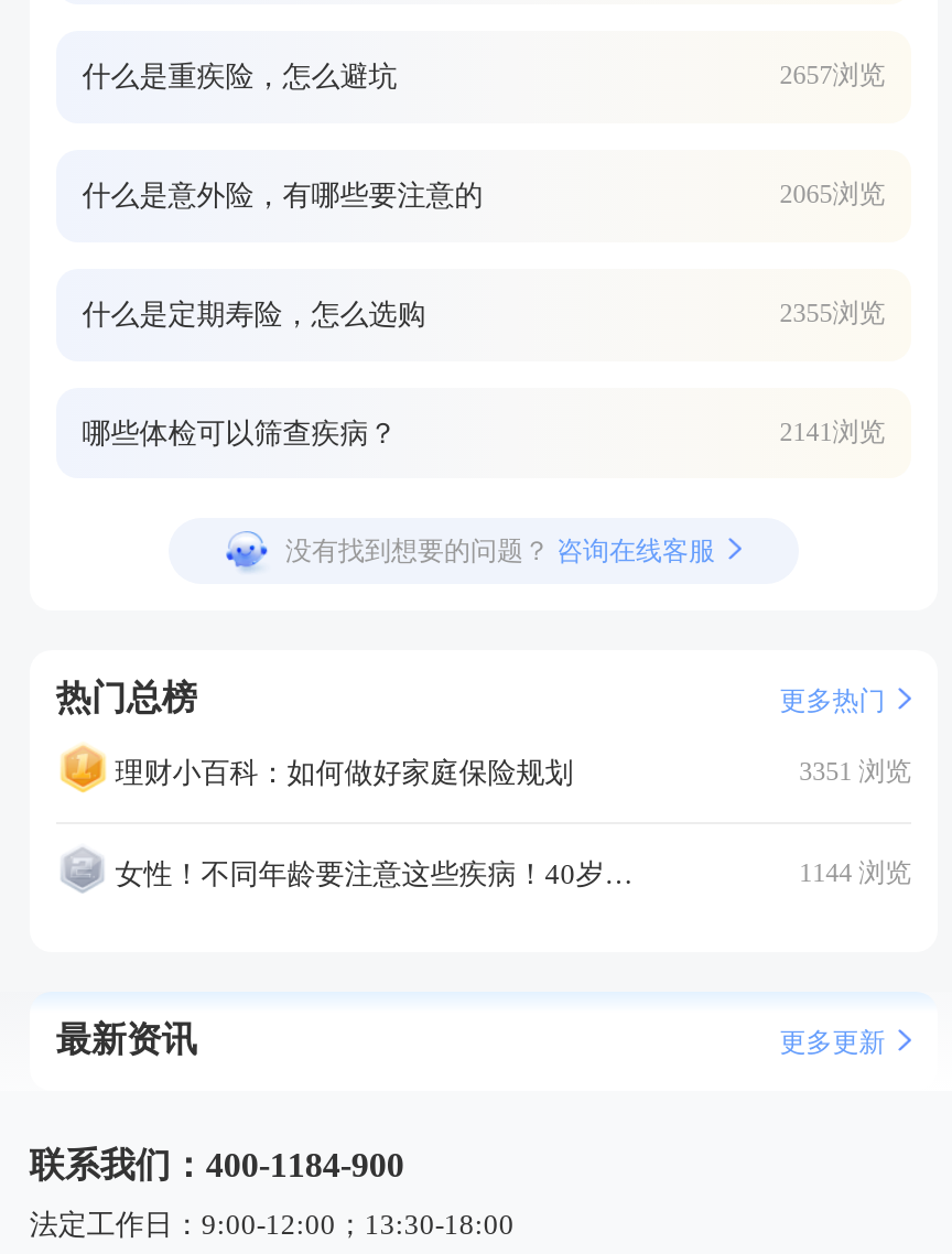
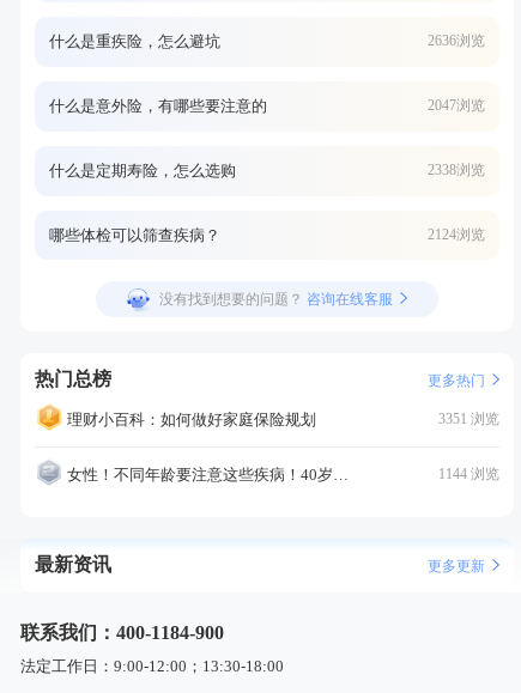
[779,60,885,91] 2657浏览 -> [428,33,485,50] 2636浏览
[779,179,885,210] 2065浏览 -> [428,97,485,114] 2047浏览
[779,297,885,328] 2355浏览 -> [428,161,485,178] 2338浏览
[779,416,885,447] 2141浏览 -> [428,226,485,243] 2124浏览

